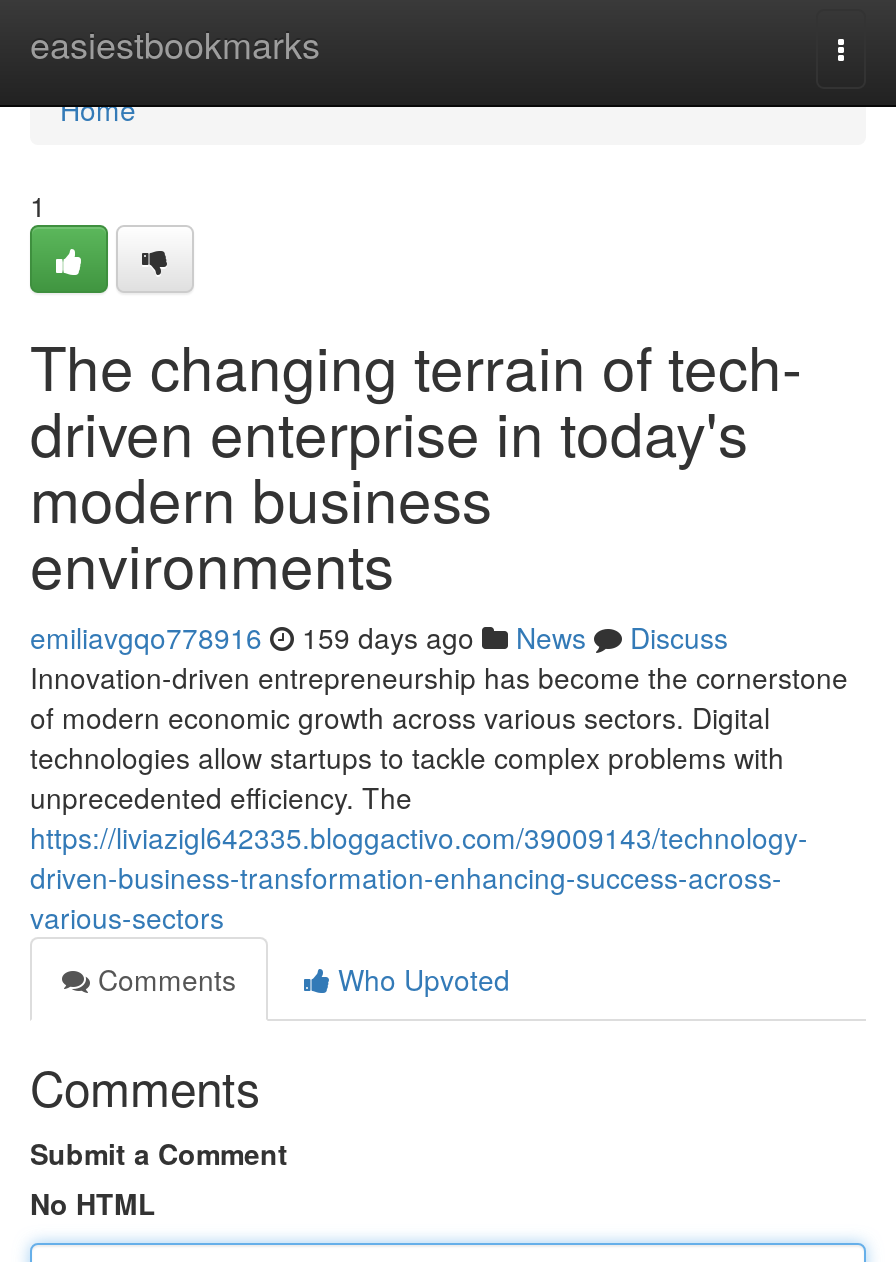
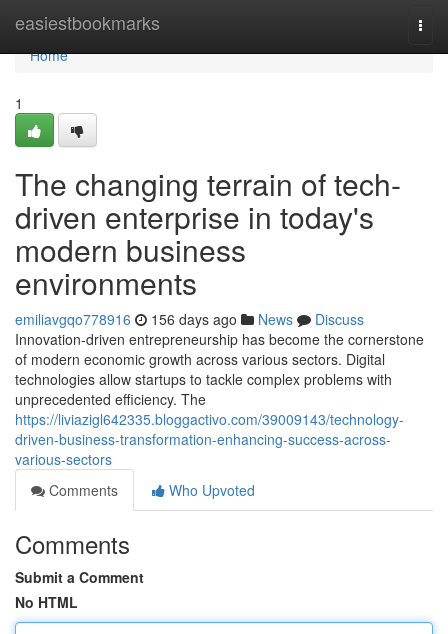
[30,617,728,657] emiliavgqo778916 159 days ago News Discuss -> [15,309,364,329] emiliavgqo778916 156 days ago News Discuss

